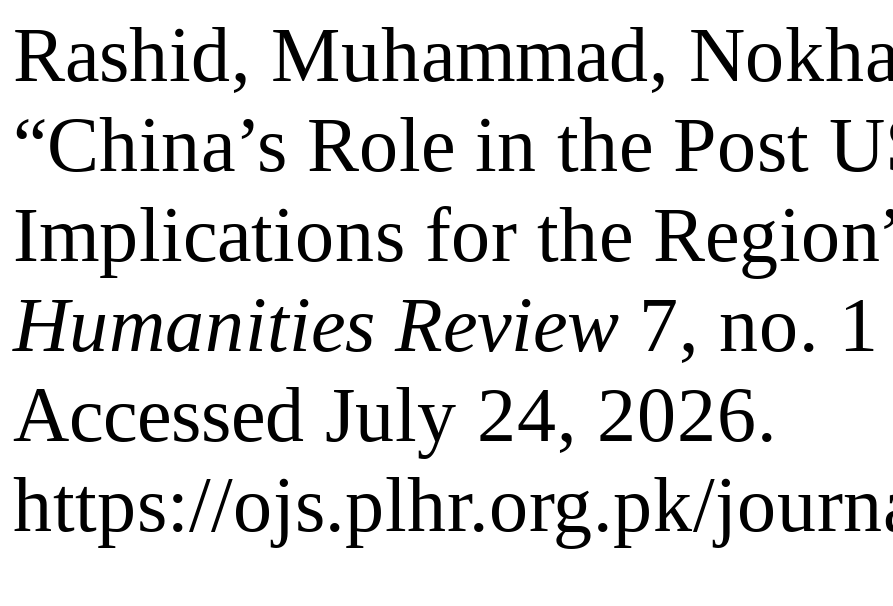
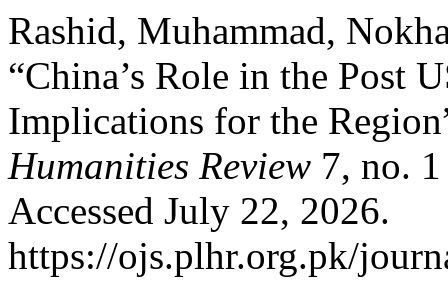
[13,371,777,457] Accessed July 24, 2026. -> [8,189,390,232] Accessed July 22, 2026.

